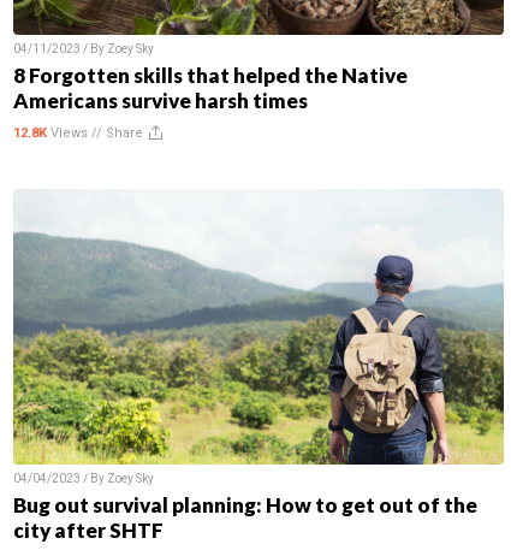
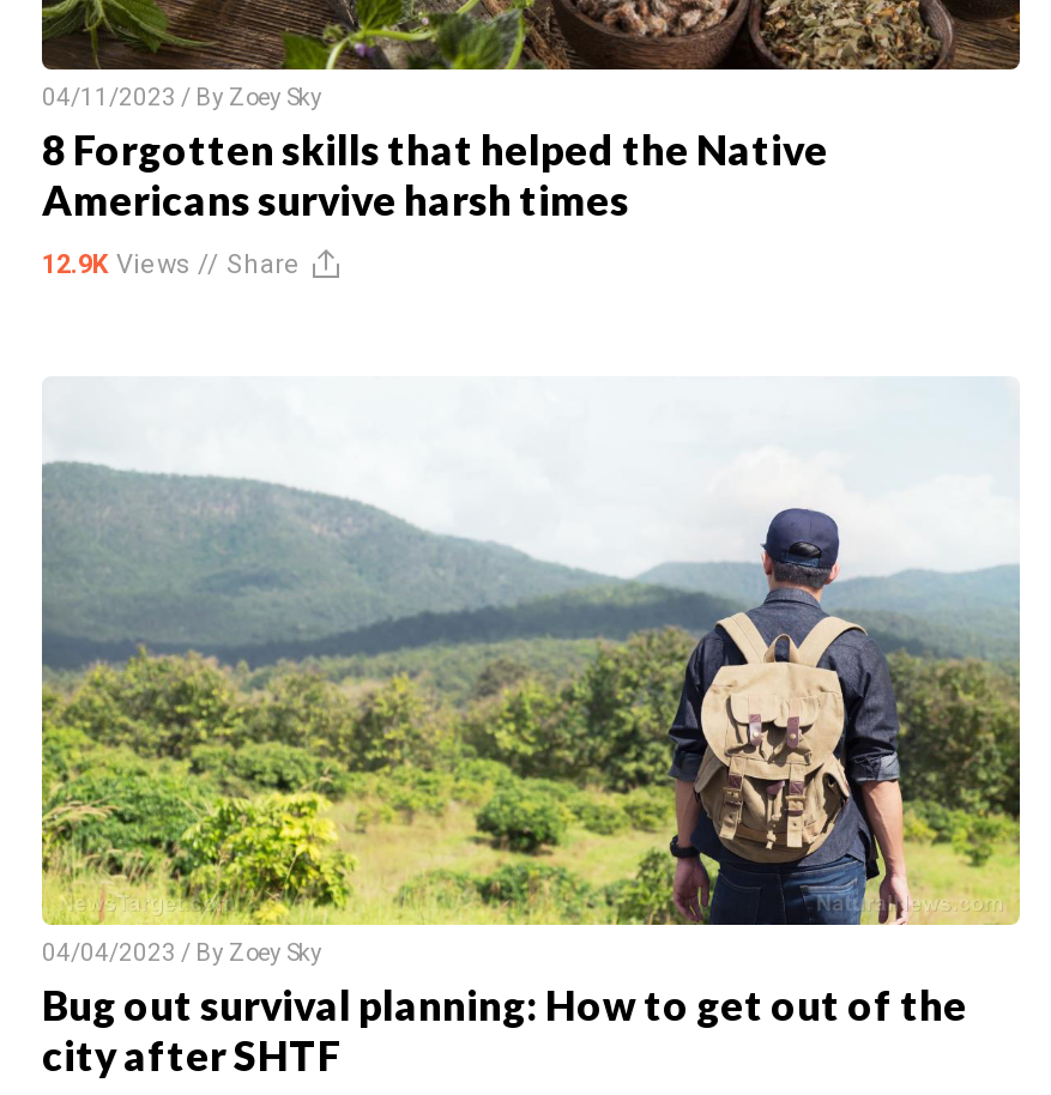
[13,125,143,140] 12.8K Views // Share -> [42,248,301,279] 12.9K Views // Share

